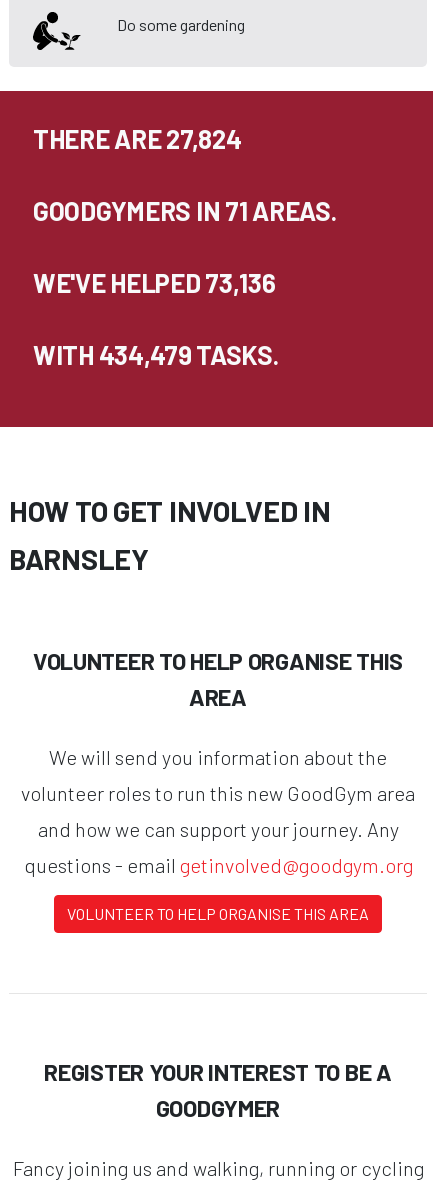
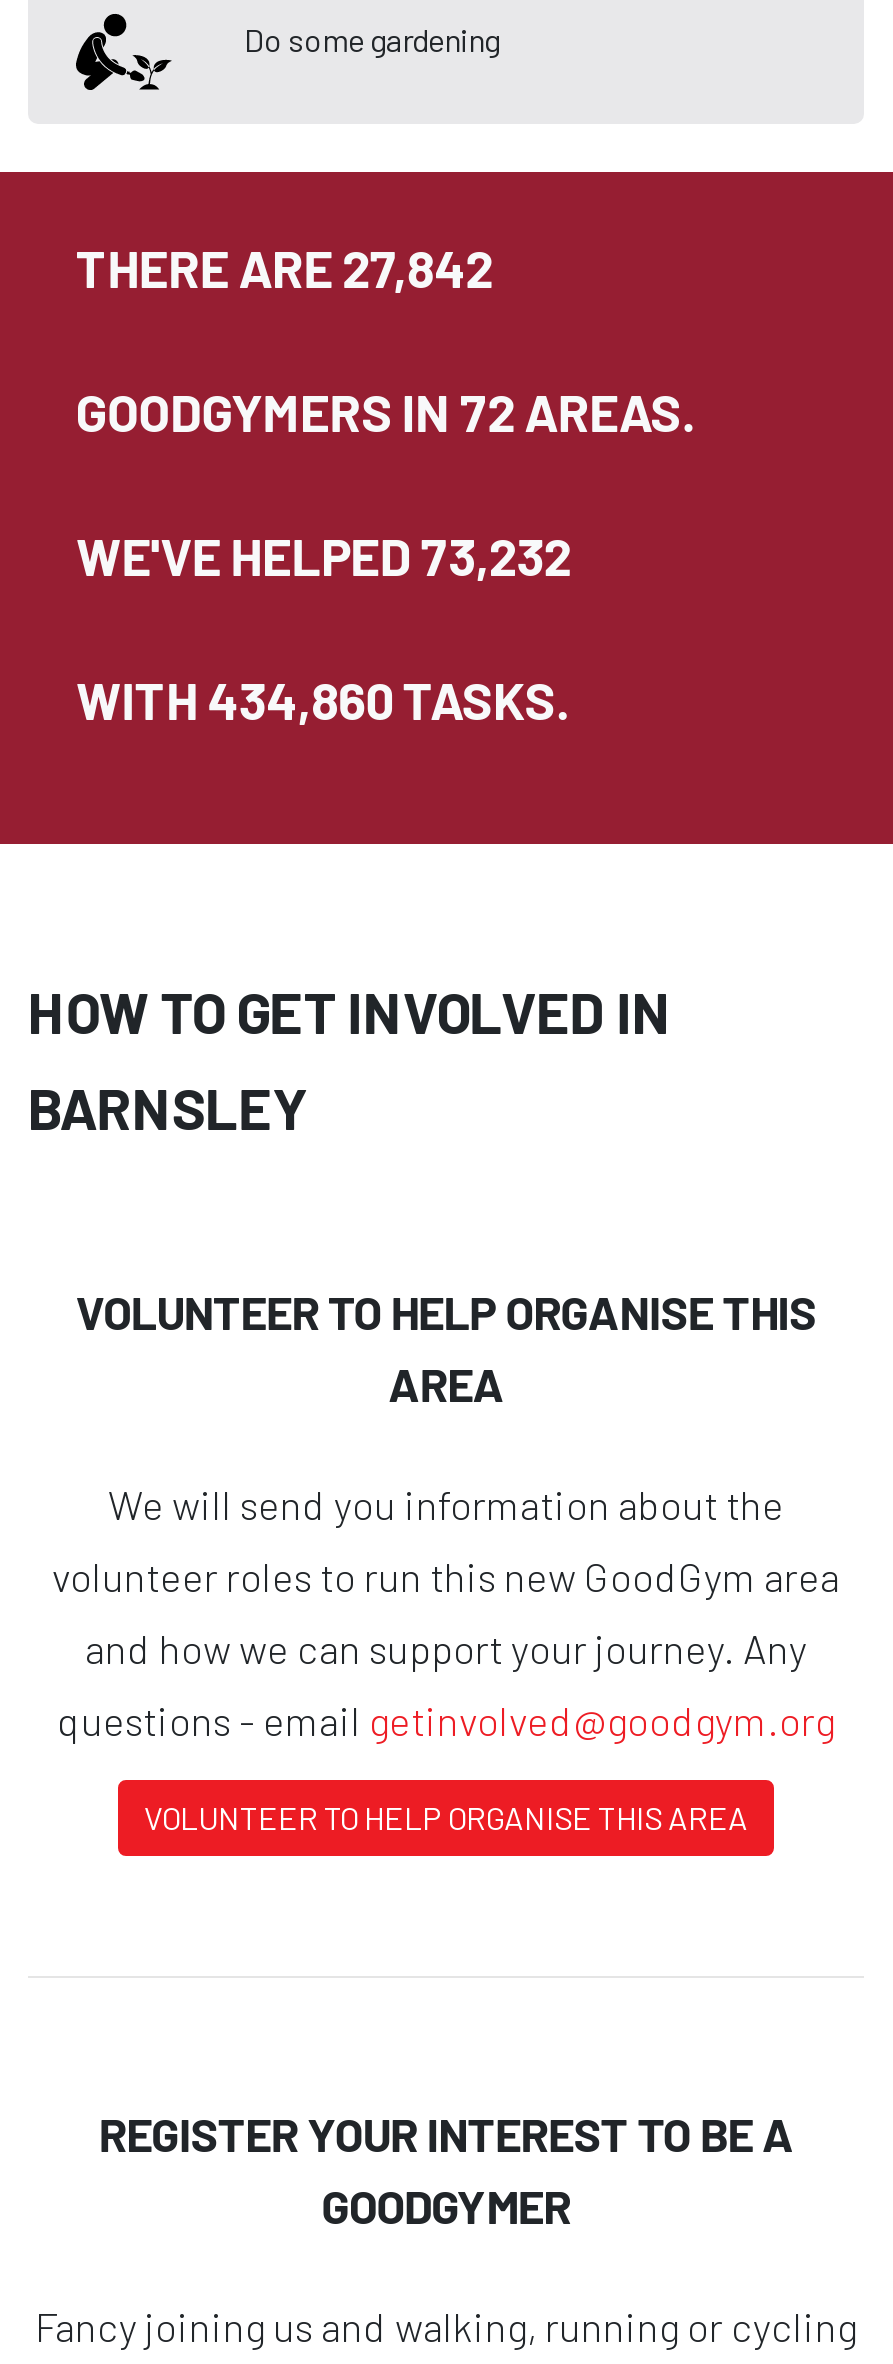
[33,123,241,154] THERE ARE 27,824 -> [76,236,493,298] THERE ARE 27,842
[33,195,336,226] GOODGYMERS IN 71 AREAS. -> [76,380,693,442] GOODGYMERS IN 72 AREAS.
[33,267,276,298] WE'VE HELPED 73,136 -> [76,524,571,586] WE'VE HELPED 73,232
[33,339,279,370] WITH 434,479 TASKS. -> [76,668,567,730] WITH 434,860 TASKS.

